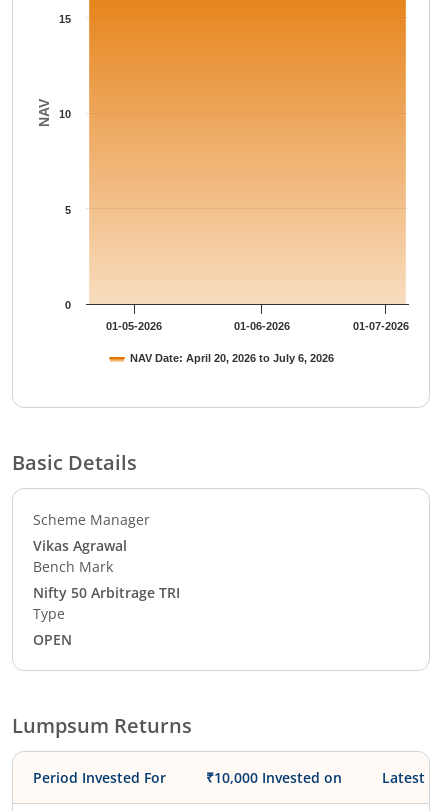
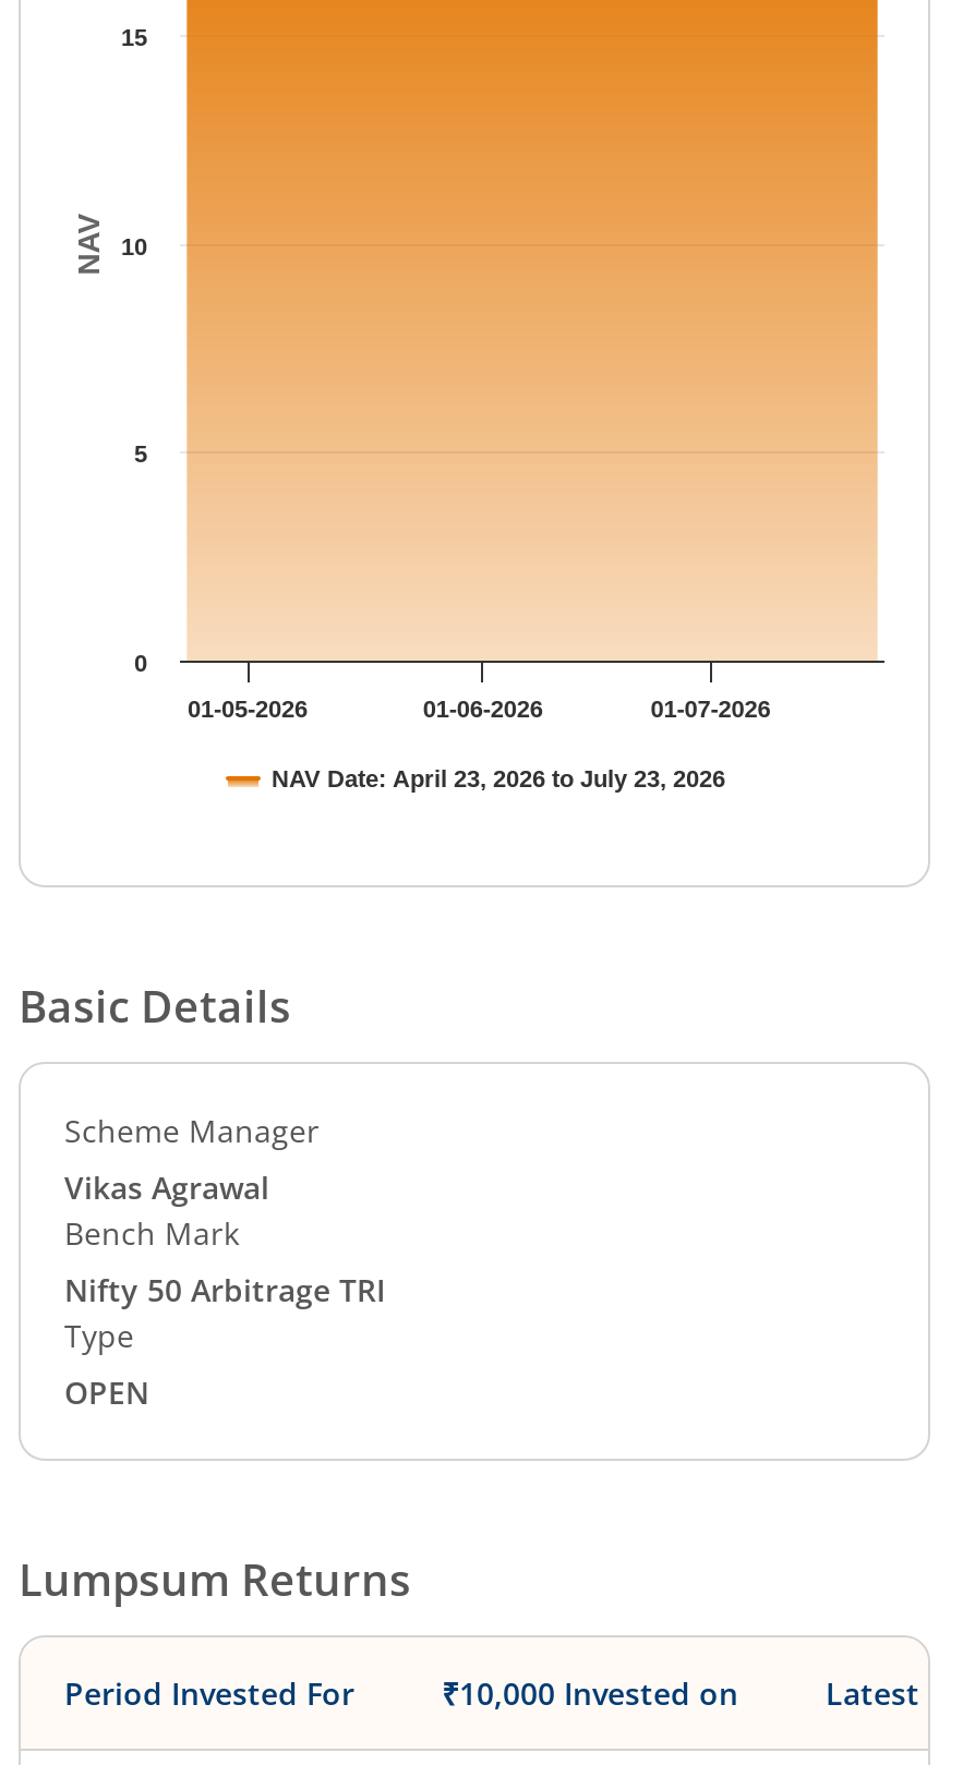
[130,352,334,364] NAV Date: April 20, 2026 to July 6, 2026 -> [272,765,725,793] NAV Date: April 23, 2026 to July 23, 2026

